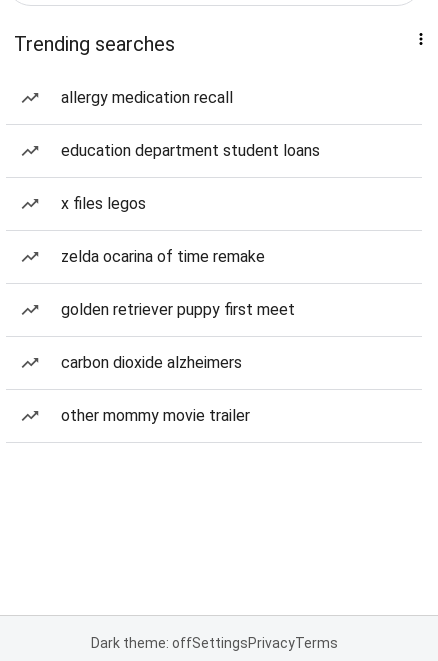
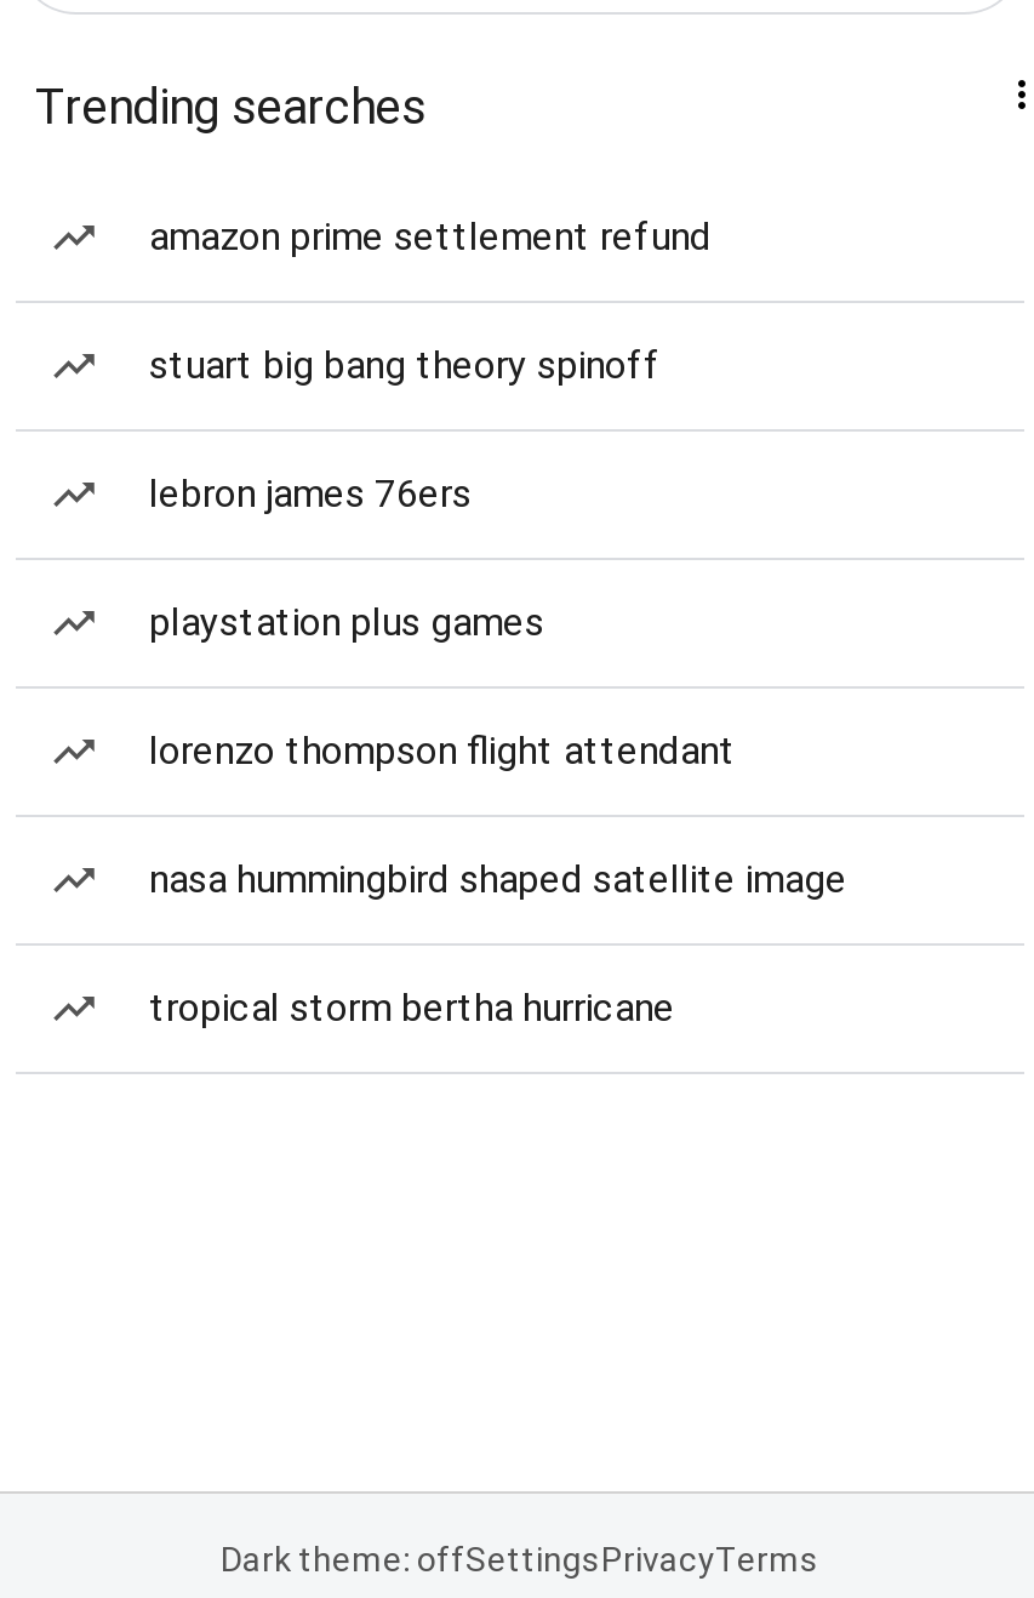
[61,88,233,107] allergy medication recall -> [149,213,712,259] amazon prime settlement refund
[61,141,320,160] education department student loans -> [149,342,661,388] stuart big bang theory spinoff
[61,194,146,213] x files legos -> [149,470,472,517] lebron james 76ers
[61,247,265,266] zelda ocarina of time remake -> [149,599,544,645] playstation plus games
[61,300,295,319] golden retriever puppy first meet -> [149,727,736,774] lorenzo thompson flight attendant
[61,353,242,372] carbon dioxide alzheimers -> [149,856,847,902] nasa hummingbird shaped satellite image
[61,406,250,425] other mommy movie trailer -> [149,985,675,1031] tropical storm bertha hurricane

